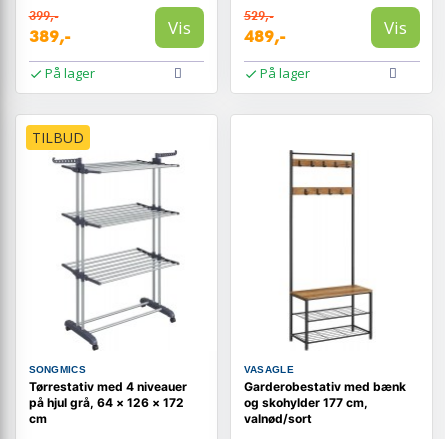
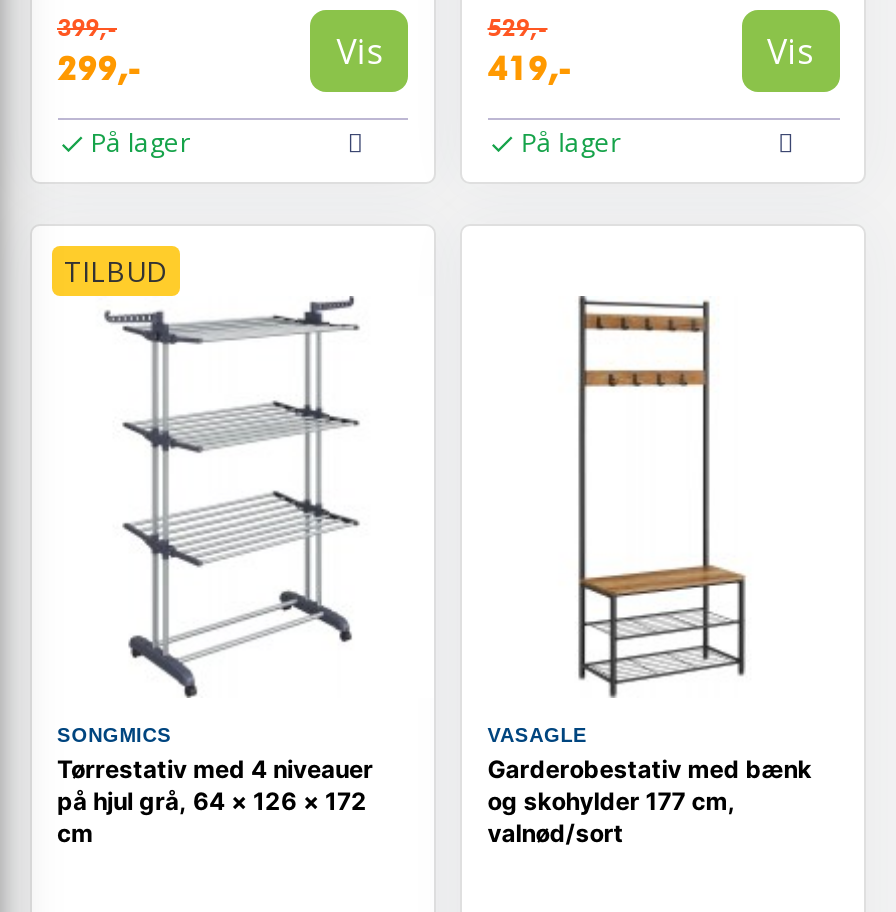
[28,27,70,46] 389,- -> [57,49,141,87] 299,-
[244,27,286,46] 489,- -> [488,49,572,87] 419,-

